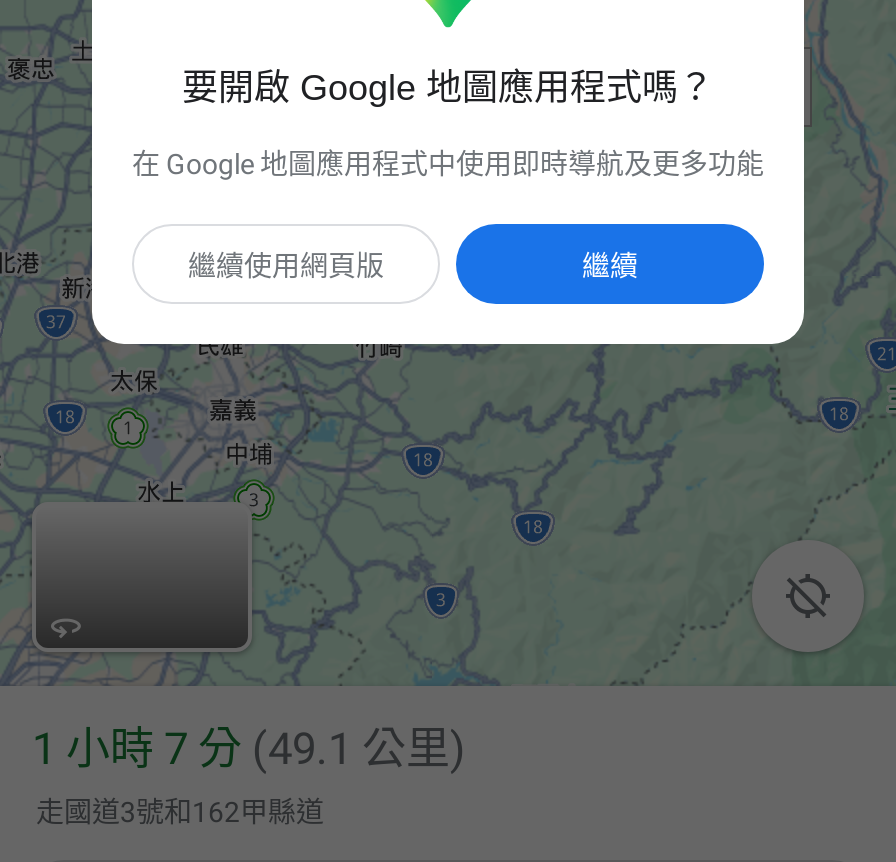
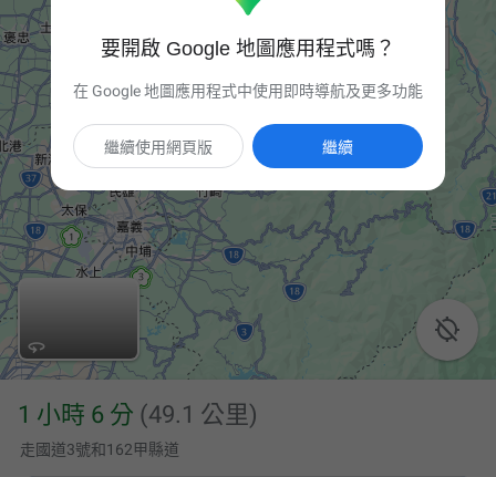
[32,724,466,774] 1 小時 7 分 (49.1 公里) -> [18,401,258,428] 1 小時 6 分 (49.1 公里)

